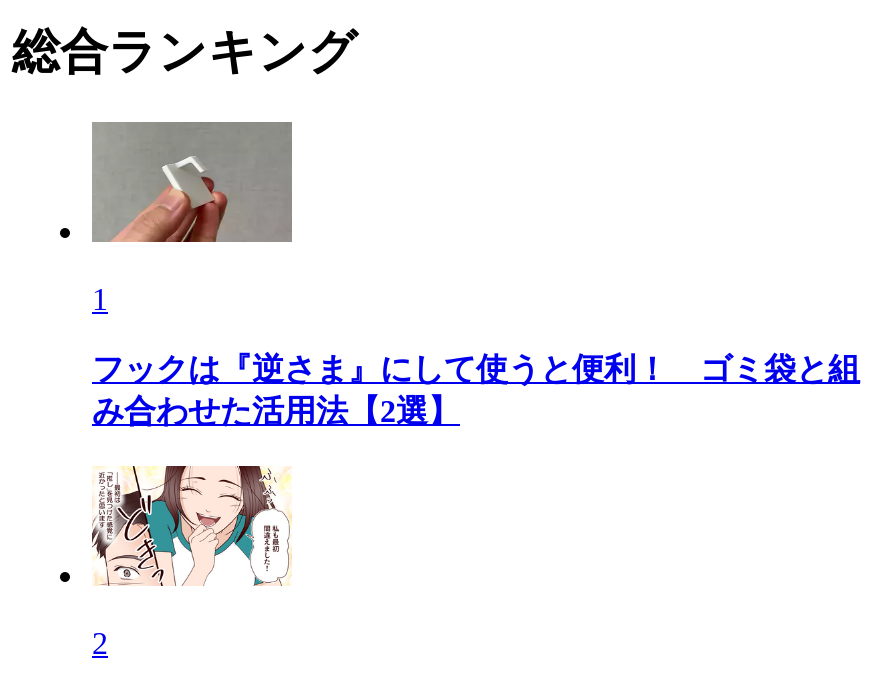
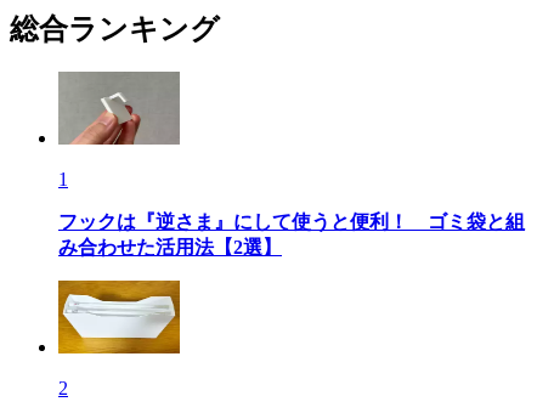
[90,464,292,586] [image] -> [57,279,181,355] [image]

